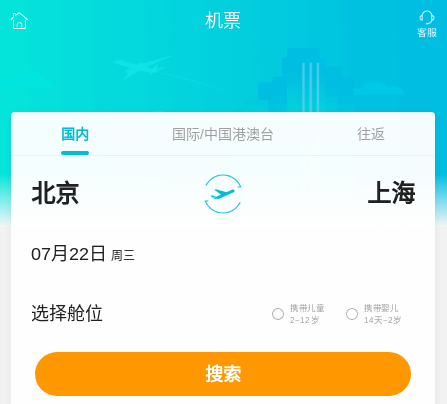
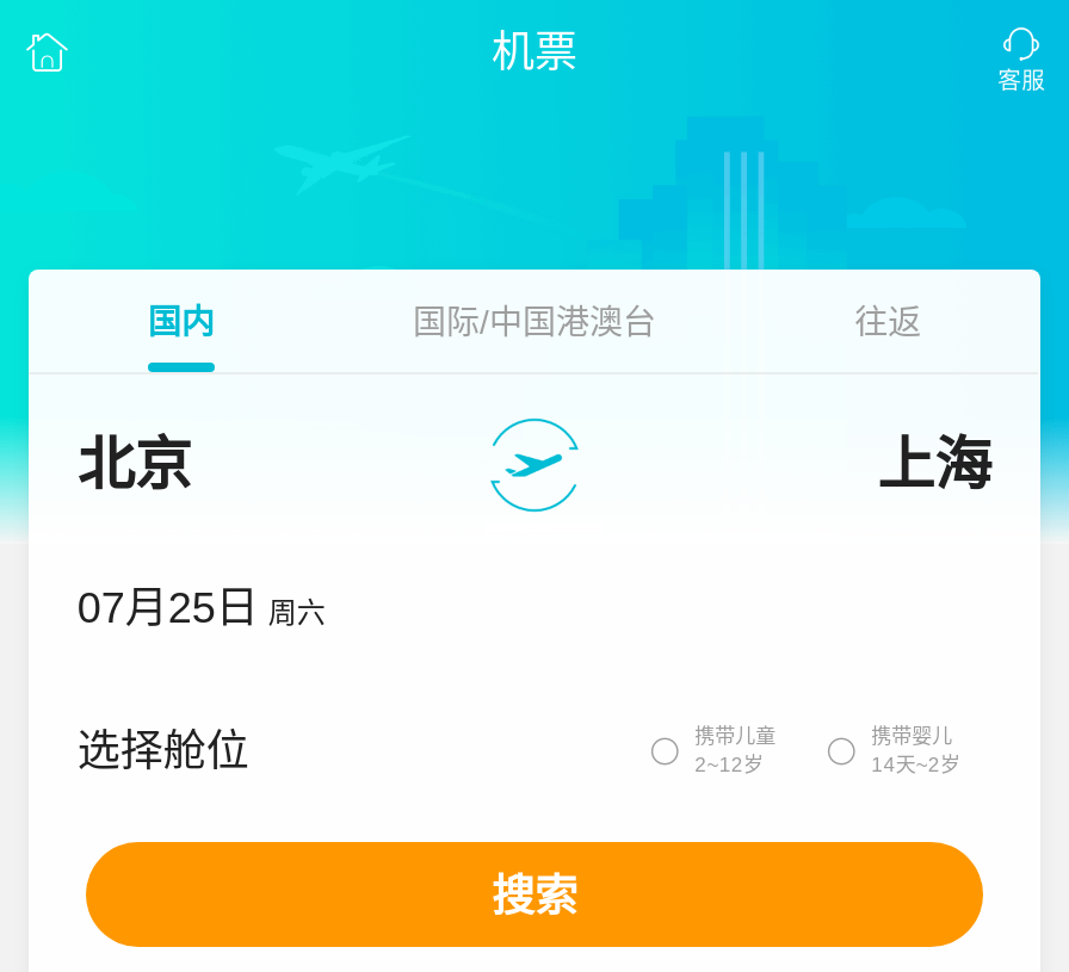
[31,244,135,264] 07月22日 周三 -> [77,584,325,632] 07月25日 周六

